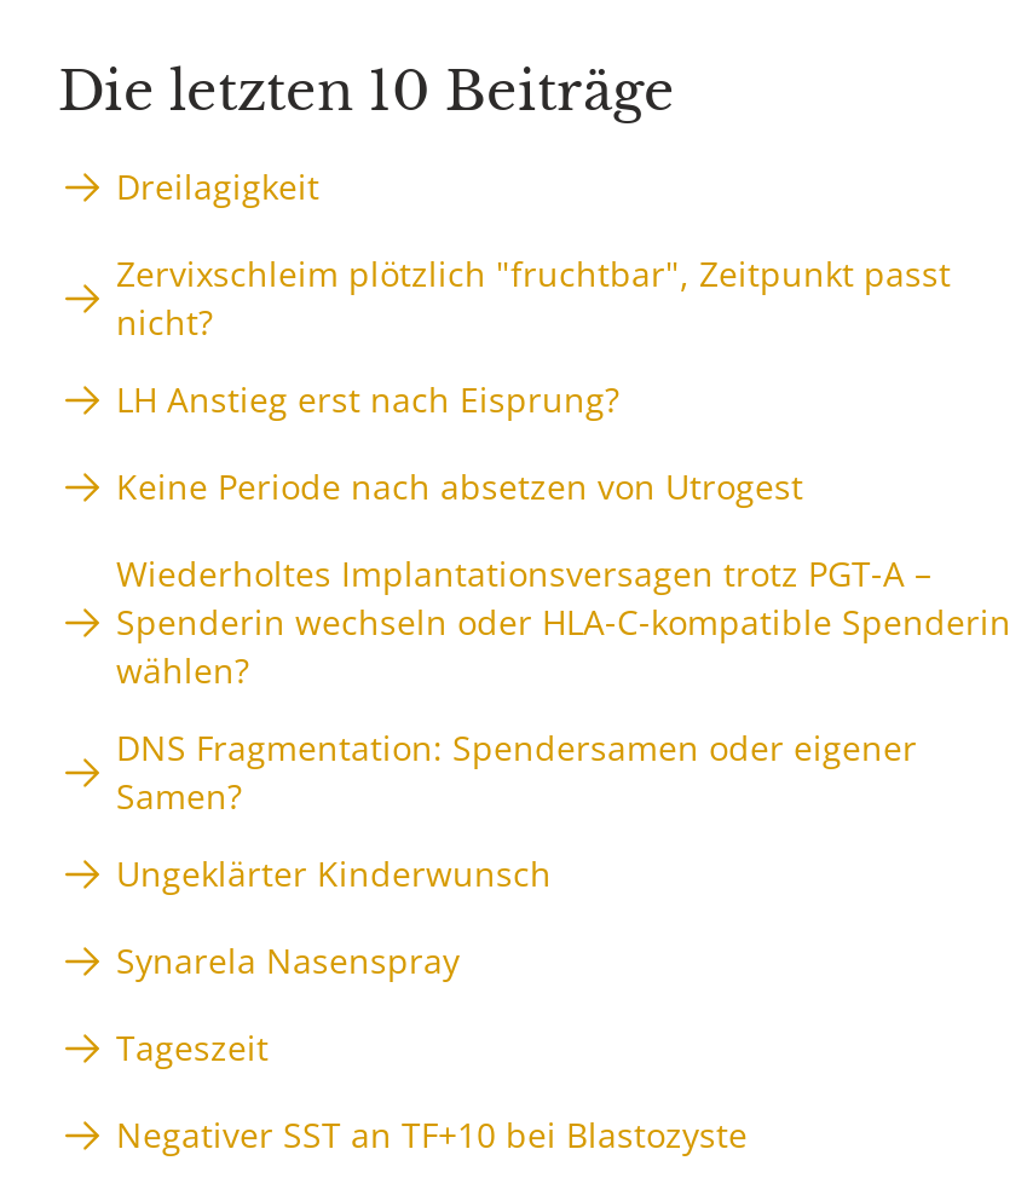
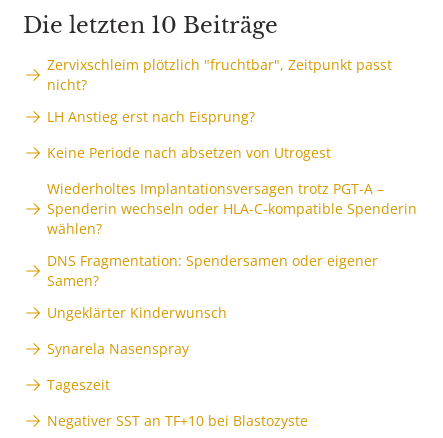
[116,163,319,209] Dreilagigkeit -> none

